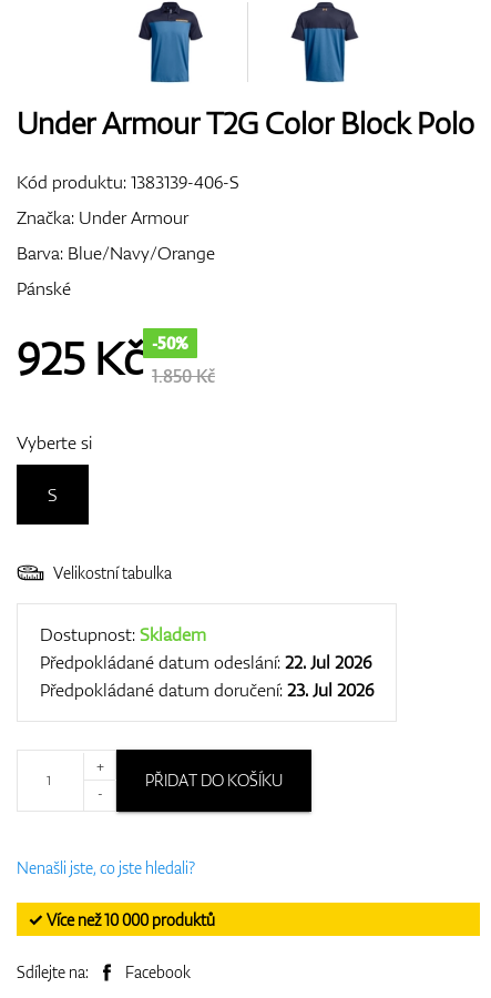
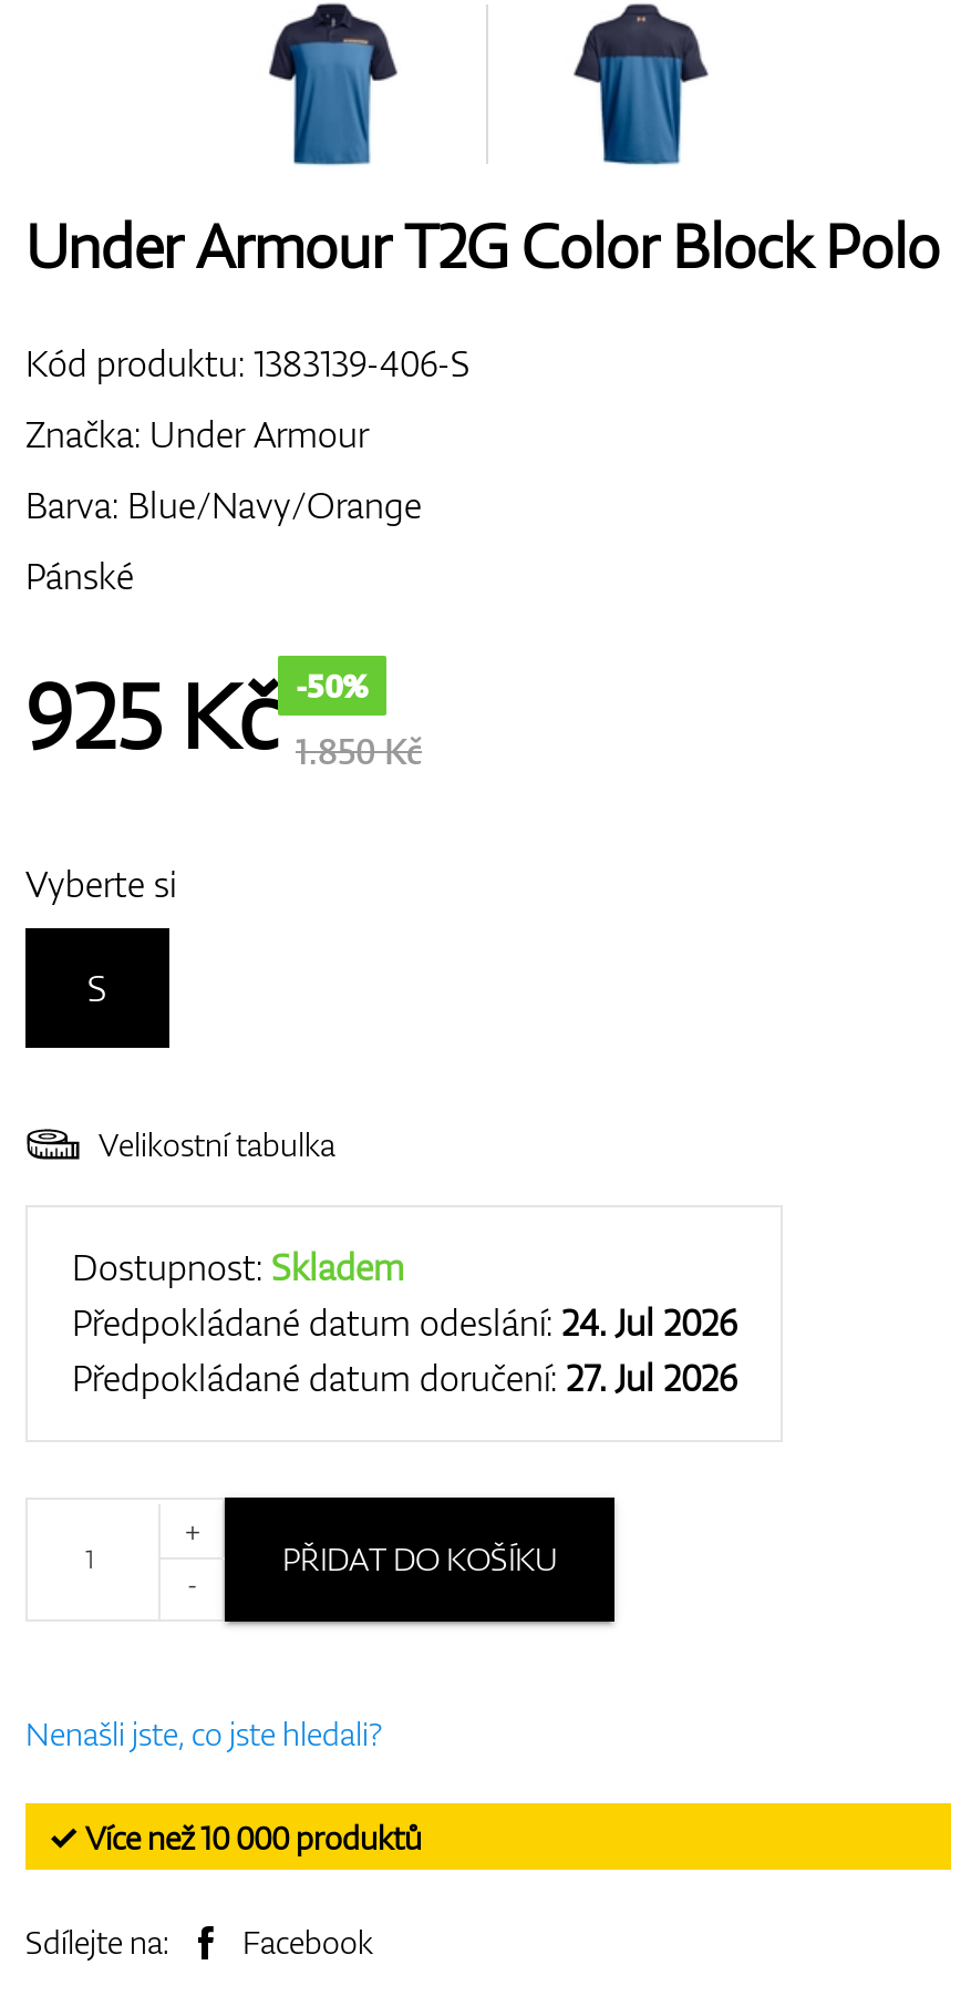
[40,649,371,674] Předpokládané datum odeslání: 22. Jul 2026 -> [72,1297,736,1346] Předpokládané datum odeslání: 24. Jul 2026
[40,677,374,701] Předpokládané datum doručení: 23. Jul 2026 -> [72,1352,736,1401] Předpokládané datum doručení: 27. Jul 2026

